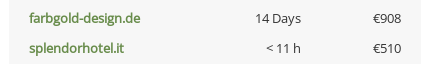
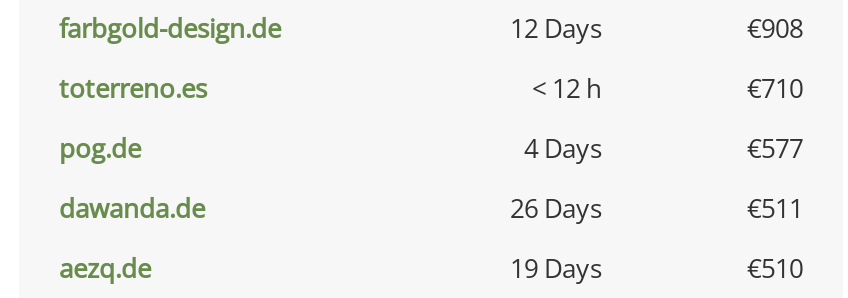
[254,9,300,27] 14 Days -> [510,10,602,46] 12 Days
[29,39,300,57] splendorhotel.it | < 11 h -> [59,70,803,286] toterreno.es | < 12 h | €710 | pog.de | 4 Days | €577 | dawanda.de | 26 Days | €511 | aezq.de | 19 Days

